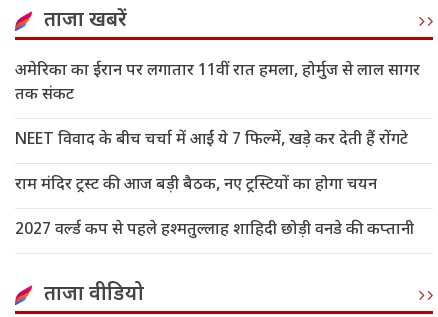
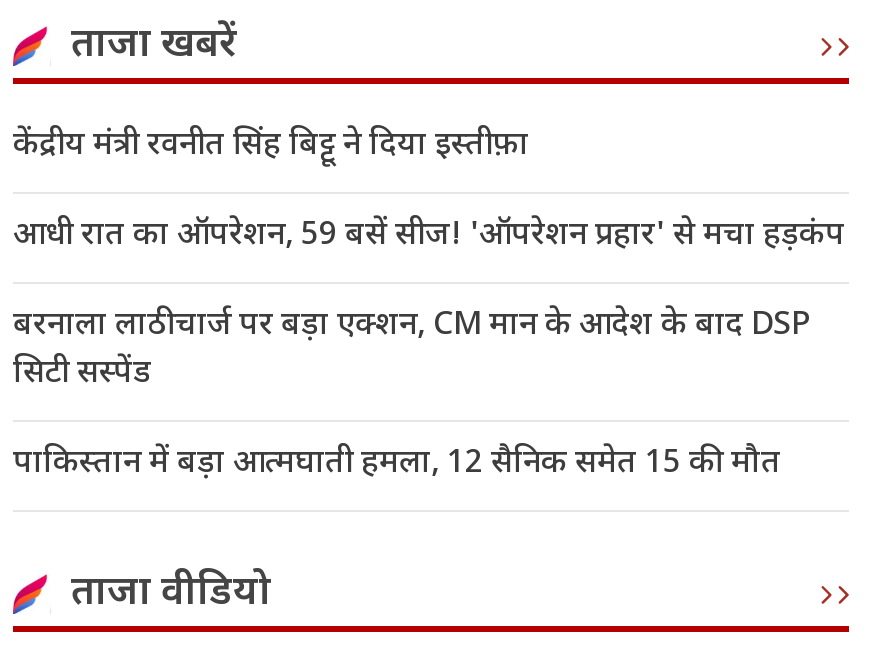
[15,61,420,106] अमेरिका का ईरान पर लगातार 11वीं रात हमला, होर्मुज से लाल सागर | तक संकट -> [13,127,529,169] केंद्रीय मंत्री रवनीत सिंह बिट्टू ने दिया इस्तीफ़ा
[15,130,408,151] NEET विवाद के बीच चर्चा में आईं ये 7 फिल्में, खड़े कर देती हैं रोंगटे -> [13,217,845,259] आधी रात का ऑपरेशन, 59 बसें सीज! 'ऑपरेशन प्रहार' से मचा हड़कंप
[15,175,377,196] राम मंदिर ट्रस्ट की आज बड़ी बैठक, नए ट्रस्टियों का होगा चयन -> [13,307,811,397] बरनाला लाठीचार्ज पर बड़ा एक्शन, CM मान के आदेश के बाद DSP | सिटी सस्पेंड
[15,220,414,241] 2027 वर्ल्ड कप से पहले हश्मतुल्लाह शाहिदी छोड़ी वनडे की कप्तानी -> [13,445,781,487] पाकिस्तान में बड़ा आत्मघाती हमला, 12 सैनिक समेत 15 की मौत

